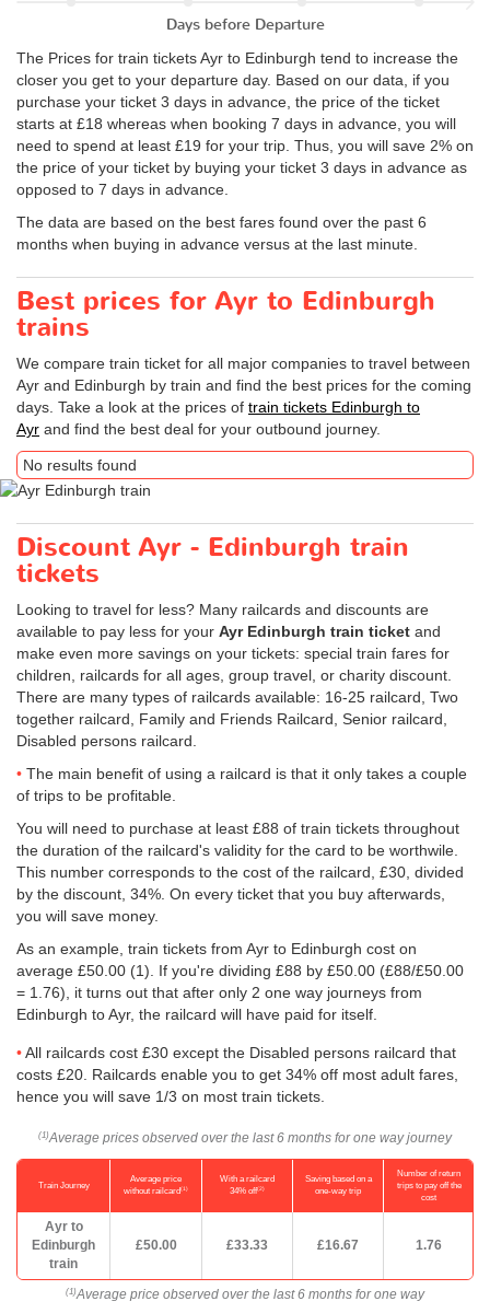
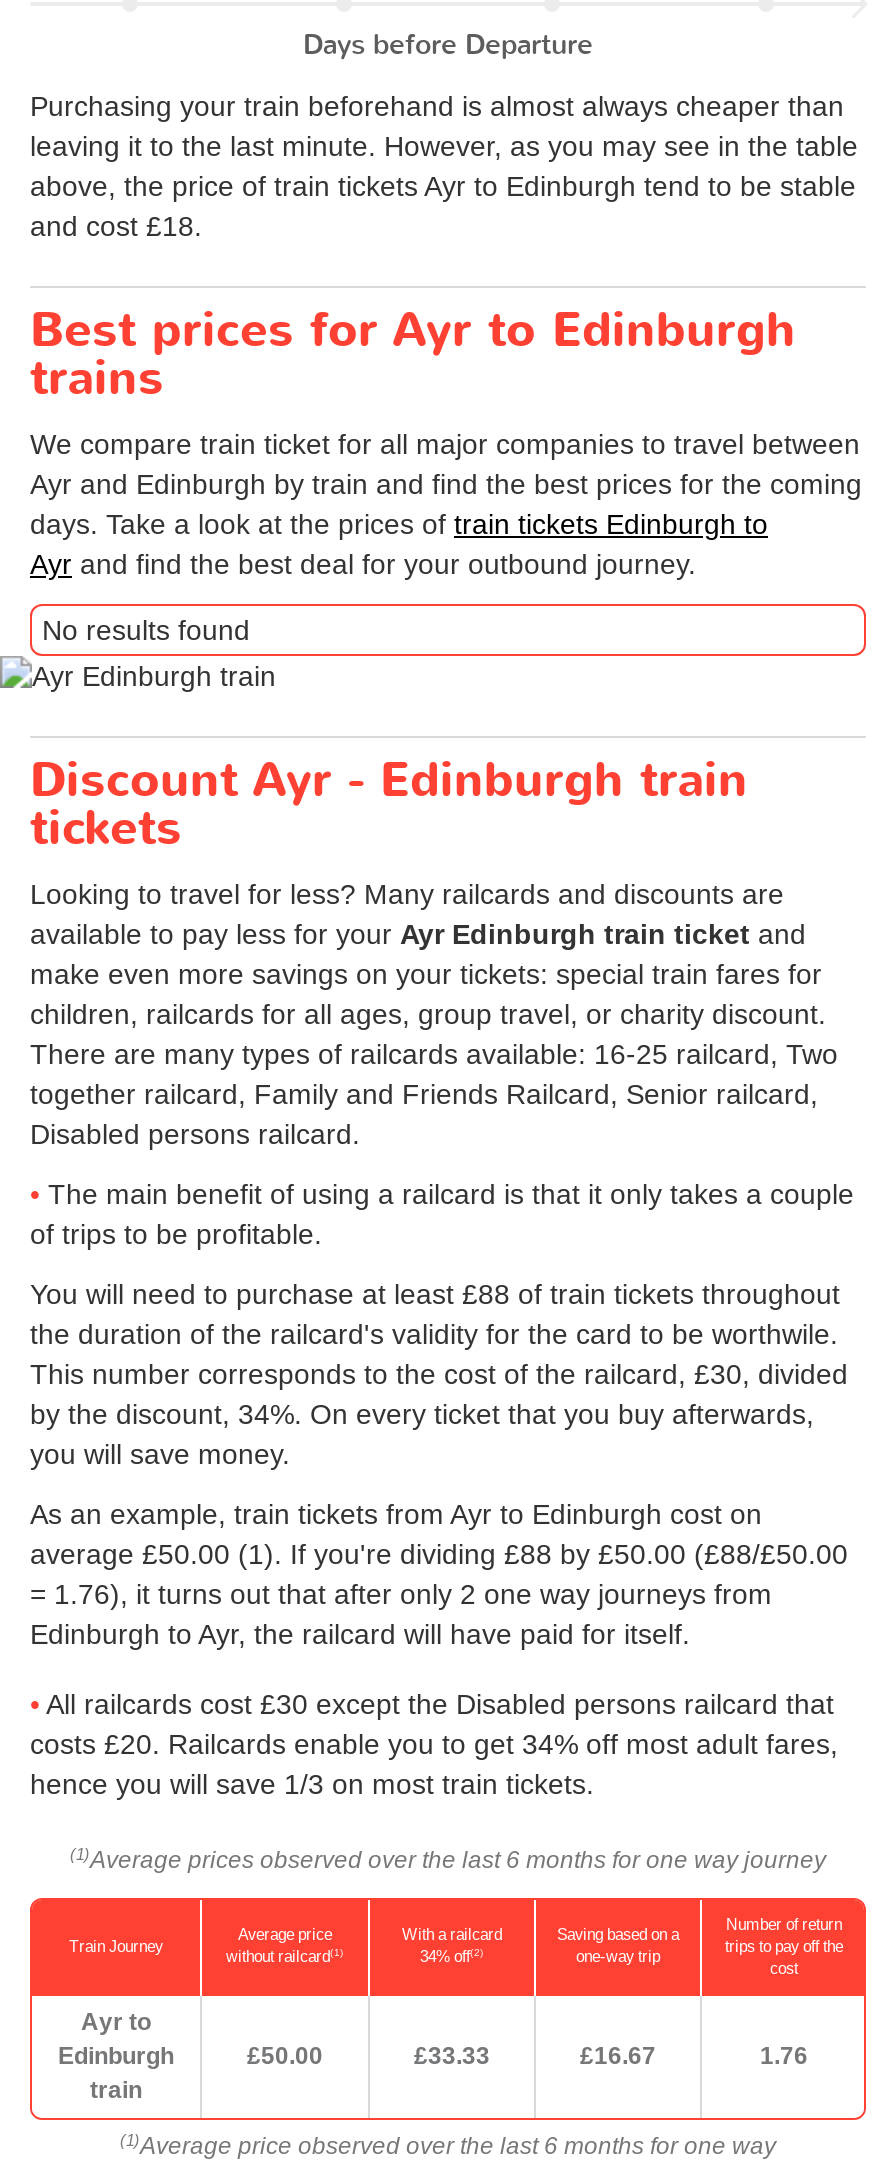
[16,49,474,253] The Prices for train tickets Ayr to Edinburgh tend to increase the | closer you get to your departure day. Based on our data, if you | purchase your ticket 3 days in advance, the price of the ticket | starts at £18 whereas when booking 7 days in advance, you will | need to spend at least £19 for your trip. Thus, you will save 2% on | the price of your ticket by buying your ticket 3 days in advance as | opposed to 7 days in advance. | The data are based on the best fares found over the past 6 | months when buying in advance versus at the last minute. -> [30,90,858,242] Purchasing your train beforehand is almost always cheaper than | leaving it to the last minute. However, as you may see in the table | above, the price of train tickets Ayr to Edinburgh tend to be stable | and cost £18.

